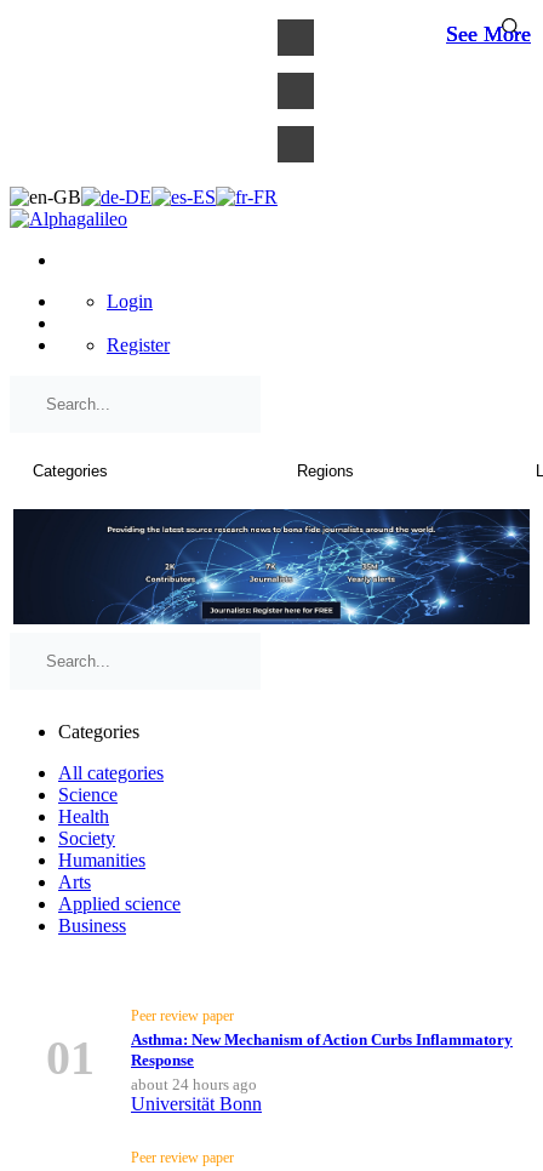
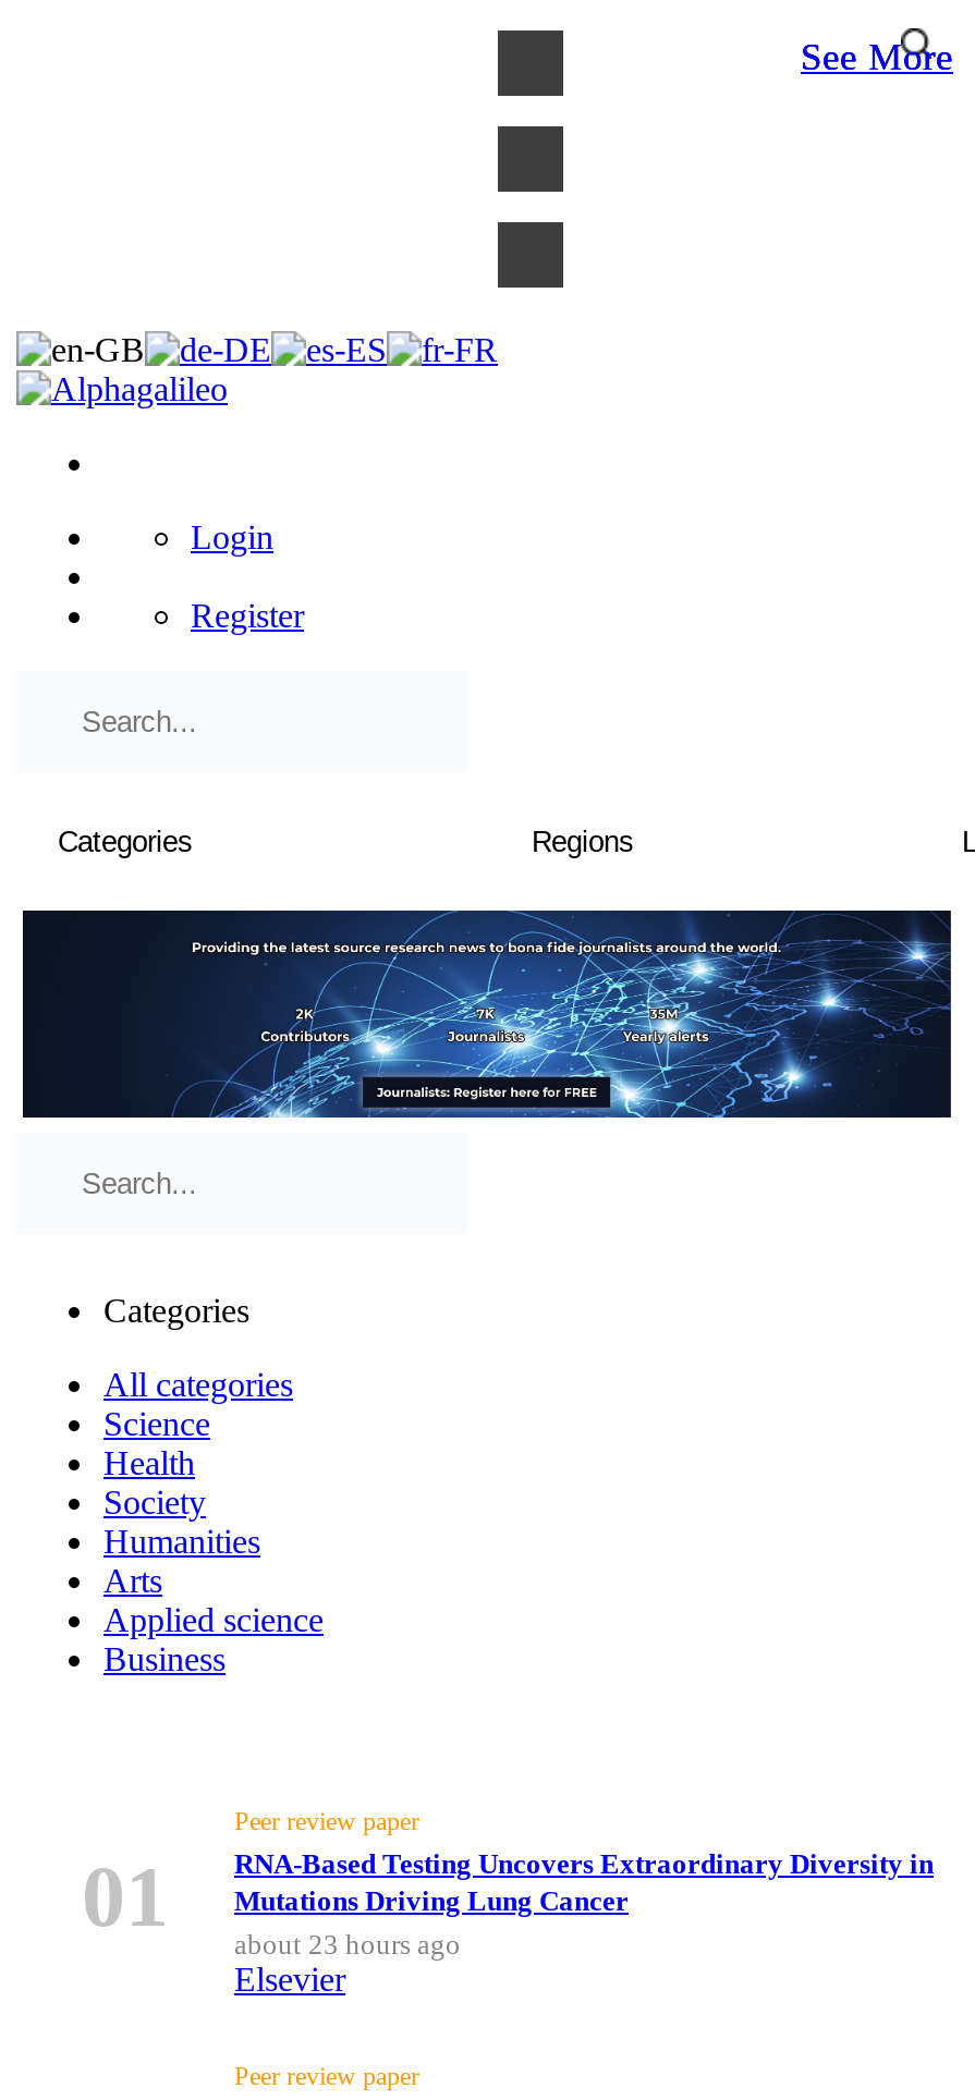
[131,1030,513,1114] Asthma: New Mechanism of Action Curbs Inflammatory | Response | about 24 hours ago | Universität Bonn -> [234,1847,934,1998] RNA-Based Testing Uncovers Extraordinary Diversity in | Mutations Driving Lung Cancer | about 23 hours ago | Elsevier

